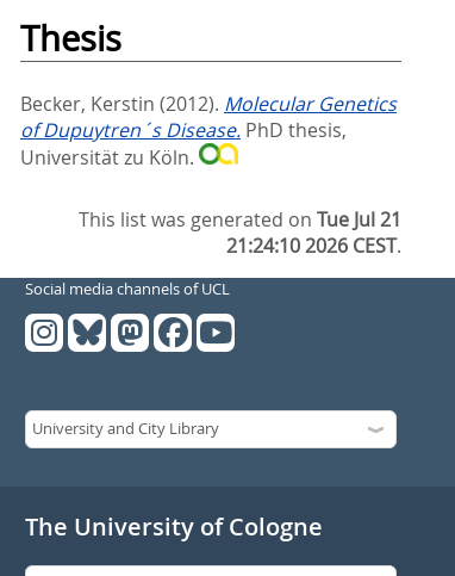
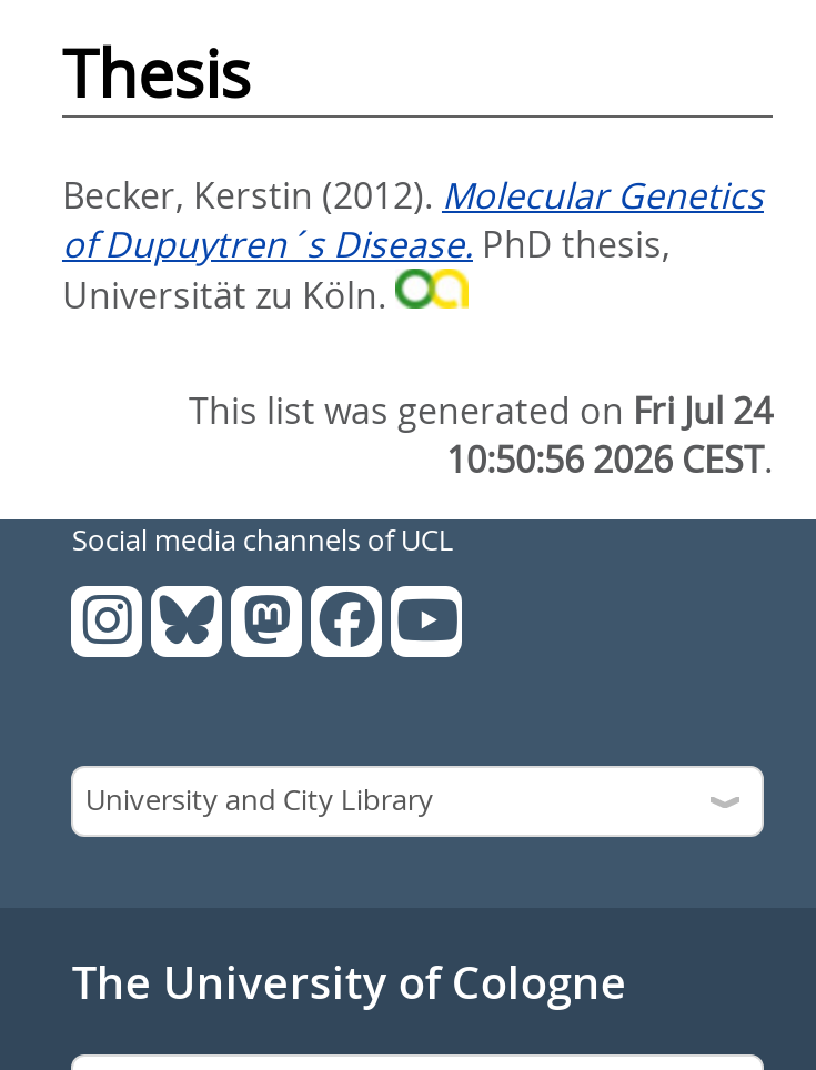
[79,206,401,232] This list was generated on Tue Jul 21 -> [189,386,773,435] This list was generated on Fri Jul 24
[226,232,401,259] 21:24:10 2026 CEST. -> [446,435,773,483] 10:50:56 2026 CEST.

